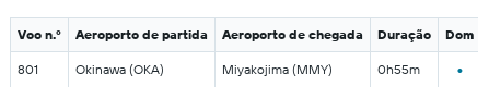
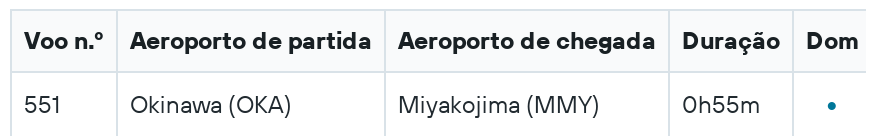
[18,61,38,77] 801 -> [24,89,60,119] 551

